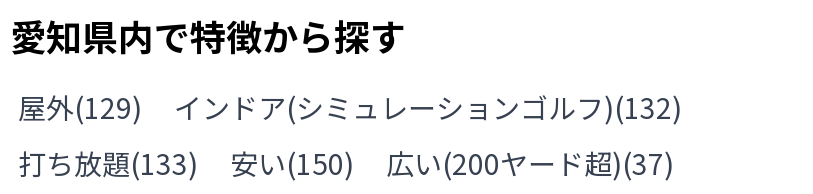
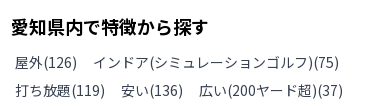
[18,87,142,127] 屋外(129) -> [15,52,77,72] 屋外(126)
[174,87,682,127] インドア(シミュレーションゴルフ)(132) -> [93,52,339,72] インドア(シミュレーションゴルフ)(75)
[18,143,198,183] 打ち放題(133) -> [15,80,105,100] 打ち放題(119)
[230,143,354,183] 安い(150) -> [121,80,183,100] 安い(136)

